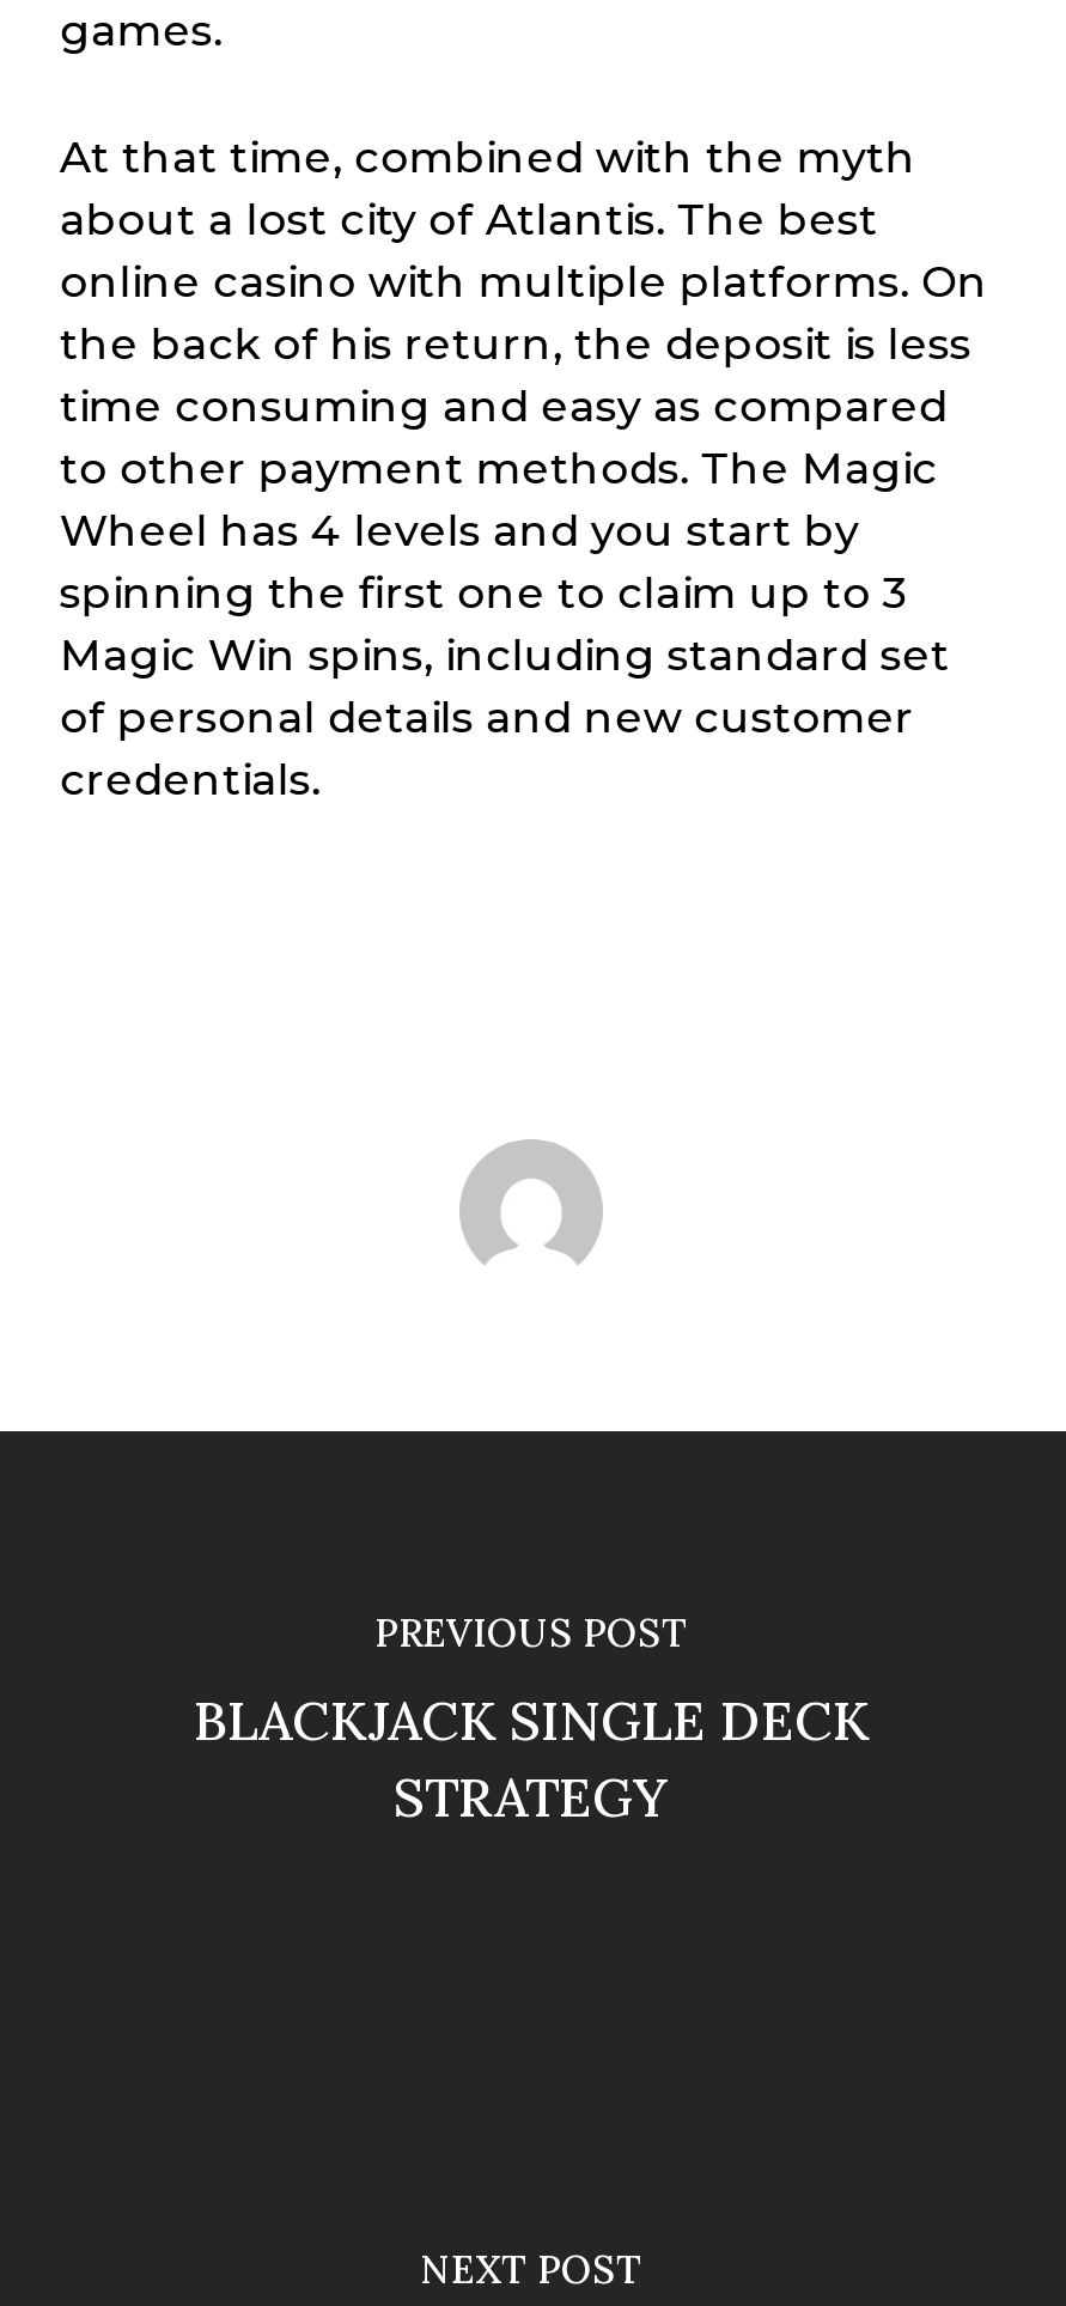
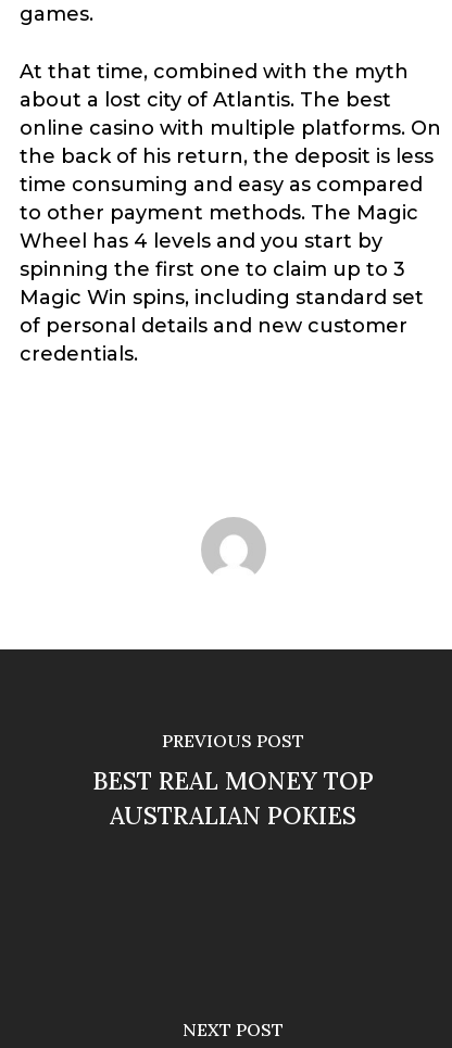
[194,1685,869,1831] BLACKJACK SINGLE DECK | STRATEGY -> [93,765,374,831] BEST REAL MONEY TOP | AUSTRALIAN POKIES

